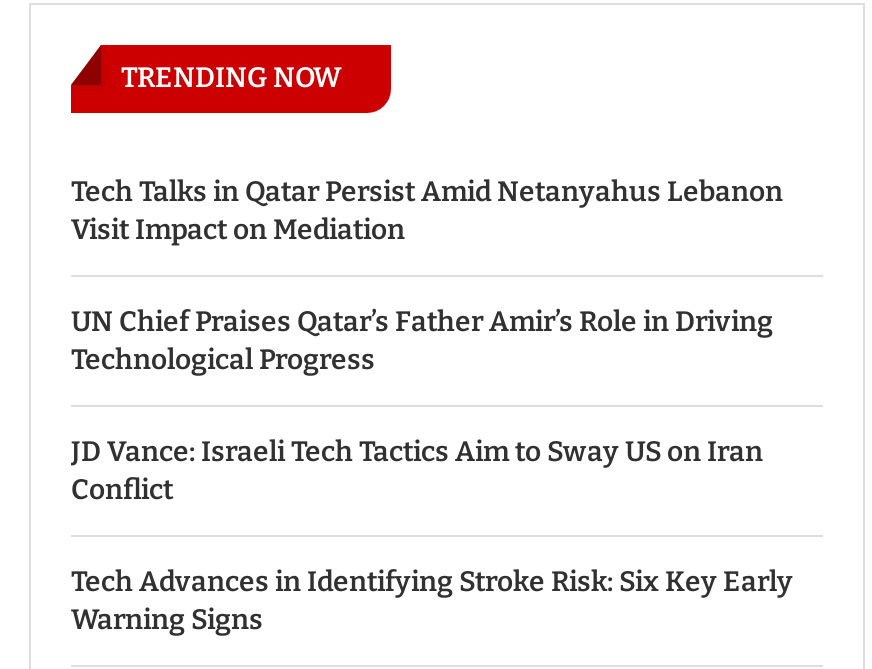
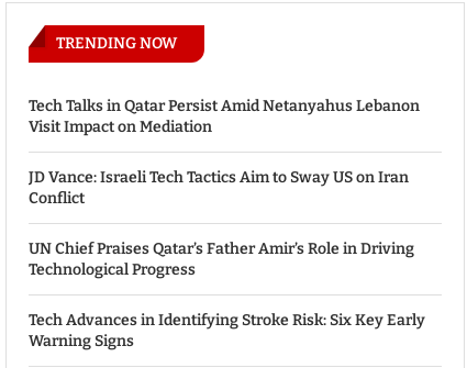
moved [71,305,773,377] -> [29,239,414,279]: UN Chief Praises Qatar’s Father Amir’s Role in Driving | Technological Progress
moved [71,435,763,507] -> [29,168,409,208]: JD Vance: Israeli Tech Tactics Aim to Sway US on Iran | Conflict

